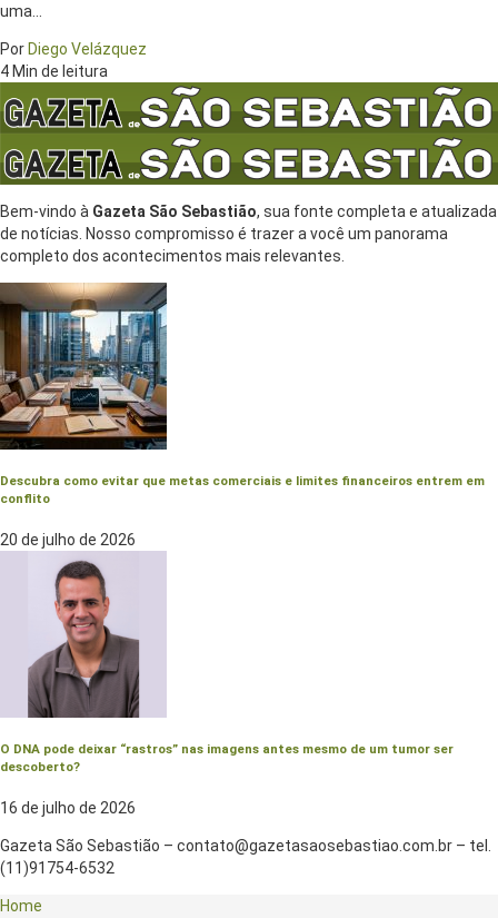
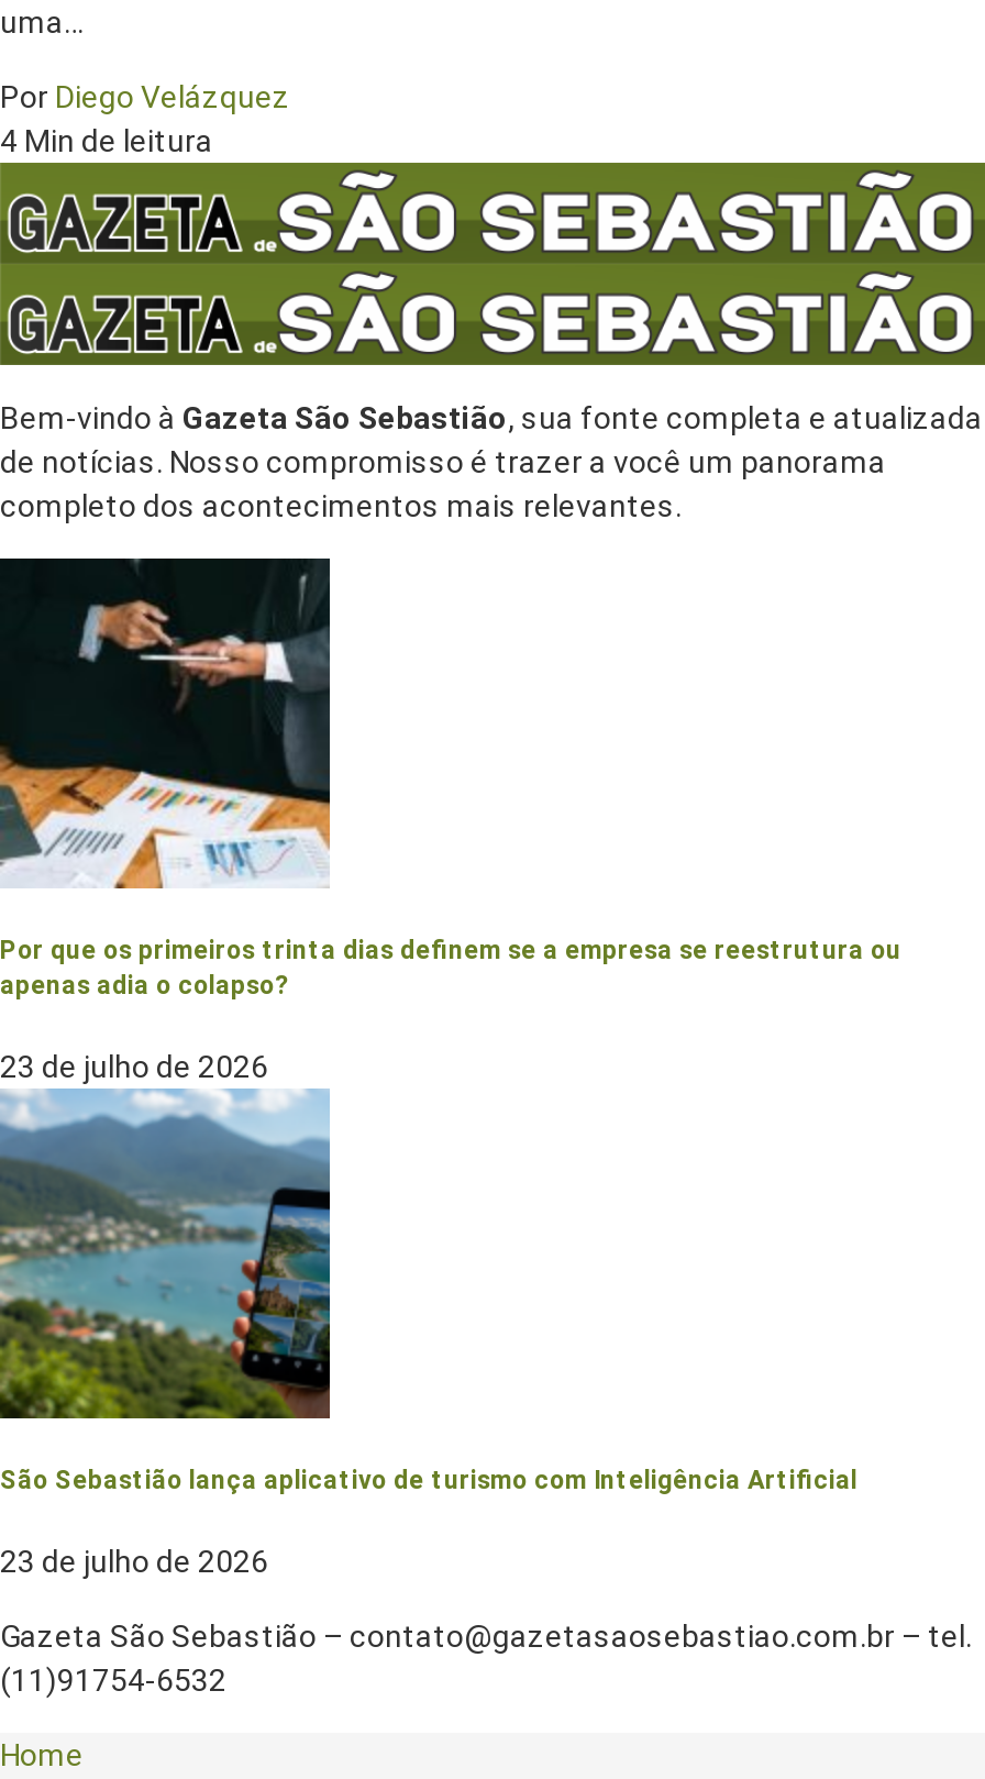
[0,282,485,506] [image] | Descubra como evitar que metas comerciais e limites financeiros entrem em | conflito -> [0,556,901,1000] [image] | Por que os primeiros trinta dias definem se a empresa se reestrutura ou | apenas adia o colapso?
[0,531,136,549] 20 de julho de 2026 -> [0,1049,268,1085] 23 de julho de 2026
[0,553,454,774] [image] | O DNA pode deixar “rastros” nas imagens antes mesmo de um tumor ser | descoberto? -> [0,1091,857,1494] [image] | São Sebastião lança aplicativo de turismo com Inteligência Artificial
[0,799,136,817] 16 de julho de 2026 -> [0,1544,268,1579] 23 de julho de 2026

